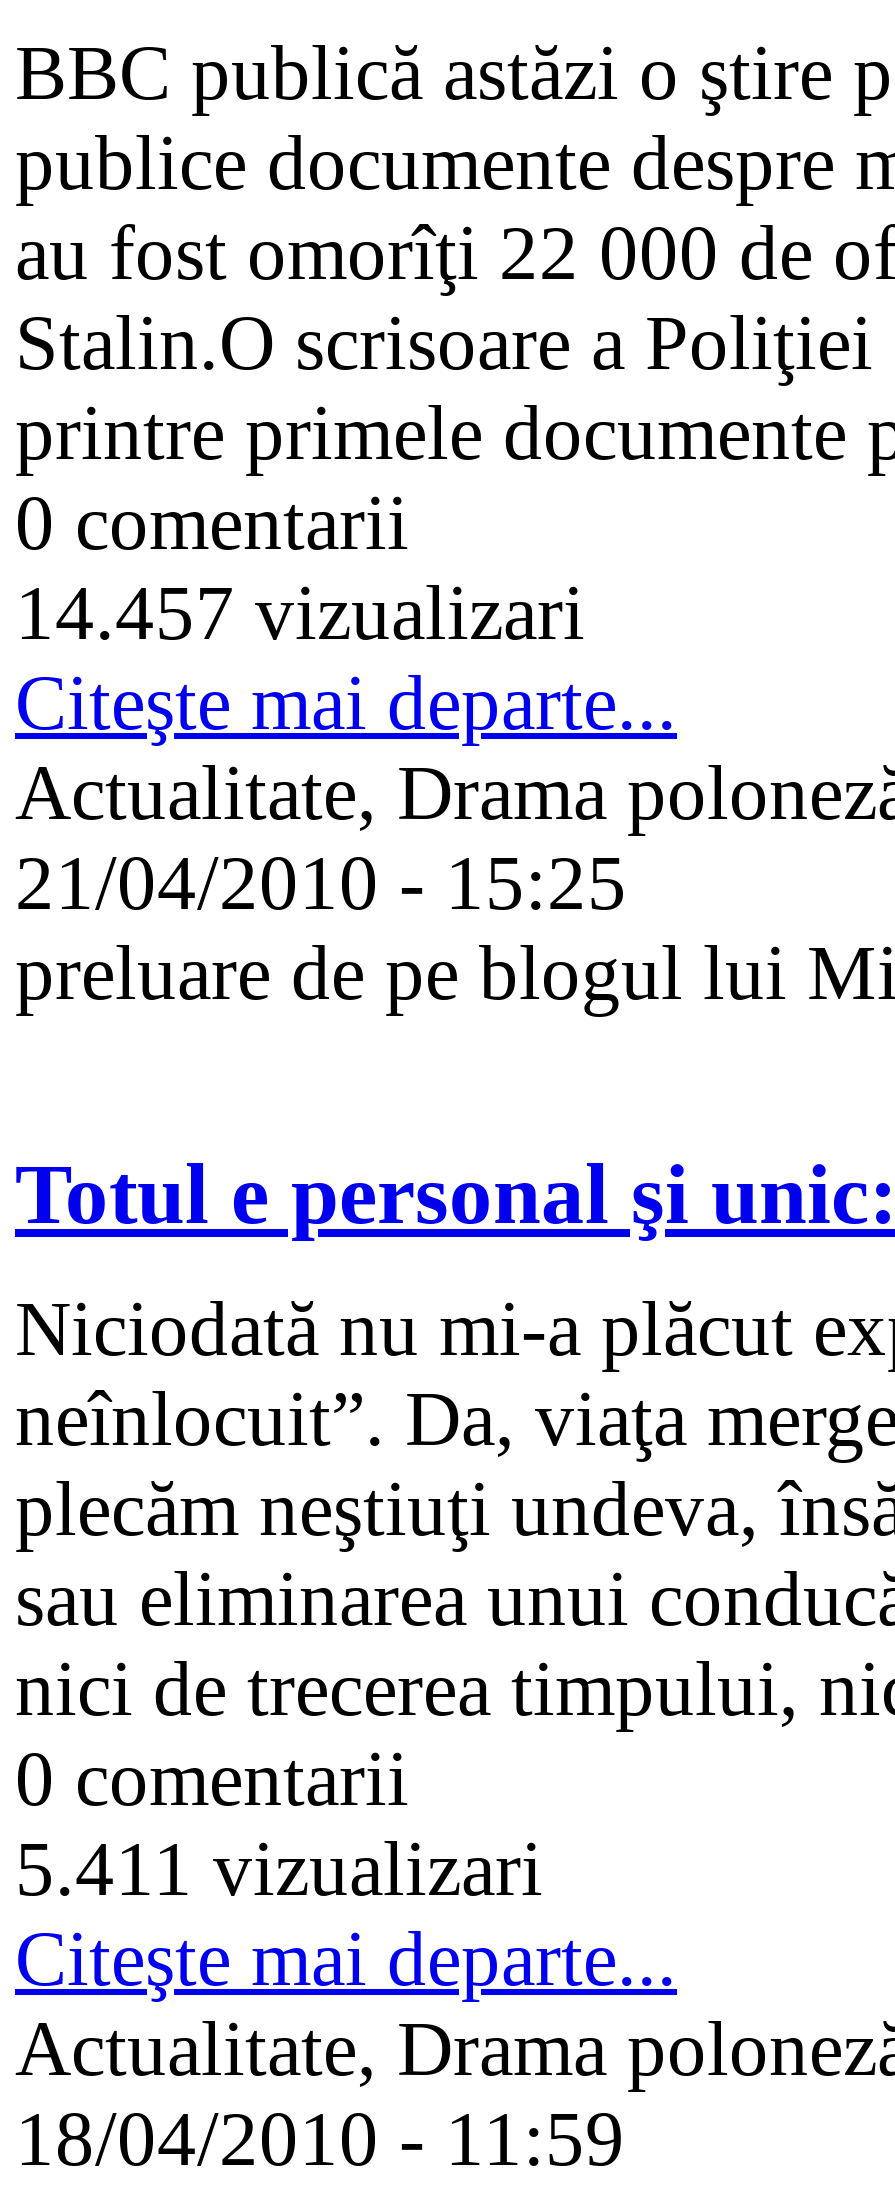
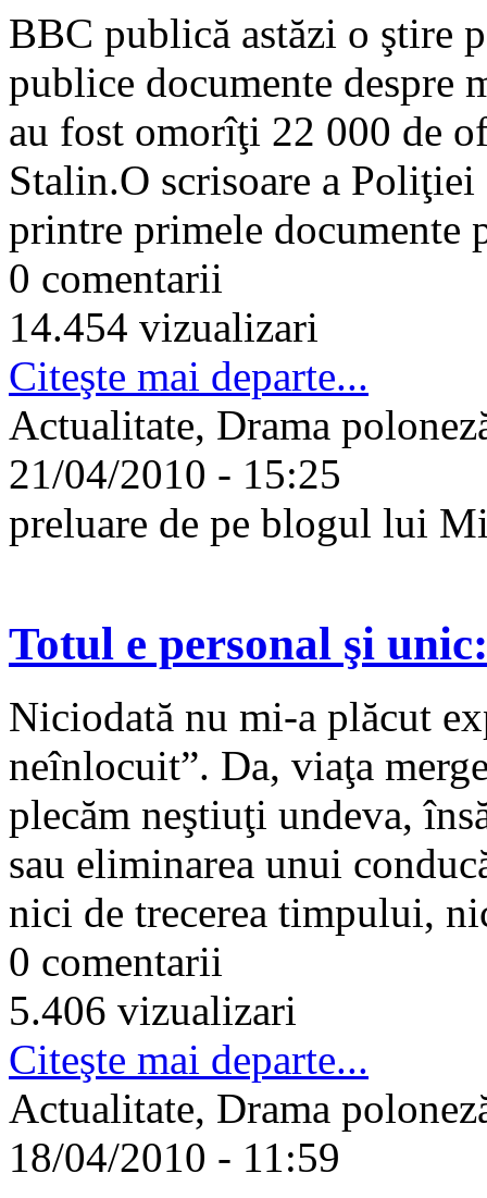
[15,568,585,654] 14.457 vizualizari -> [9,303,319,350] 14.454 vizualizari
[15,1826,543,1912] 5.411 vizualizari -> [9,987,297,1034] 5.406 vizualizari

